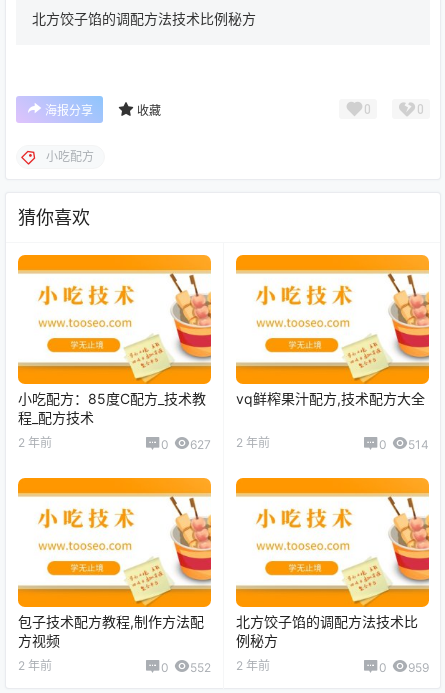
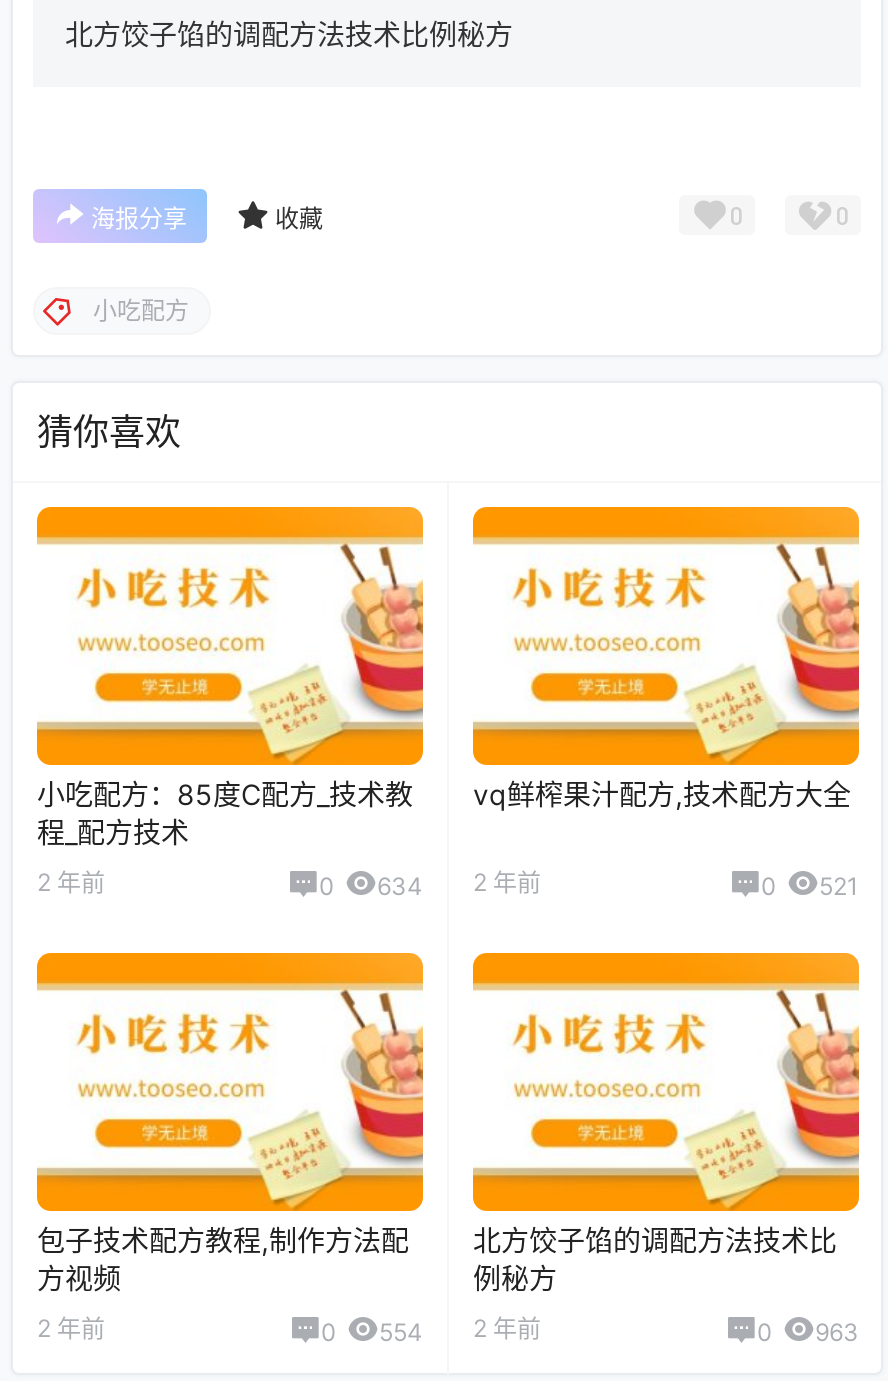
[190,437,211,452] 627 -> [377,871,423,901] 634
[408,437,429,452] 514 -> [819,871,859,901] 521
[190,660,211,675] 552 -> [379,1318,423,1348] 554
[408,660,429,675] 959 -> [815,1318,859,1348] 963

